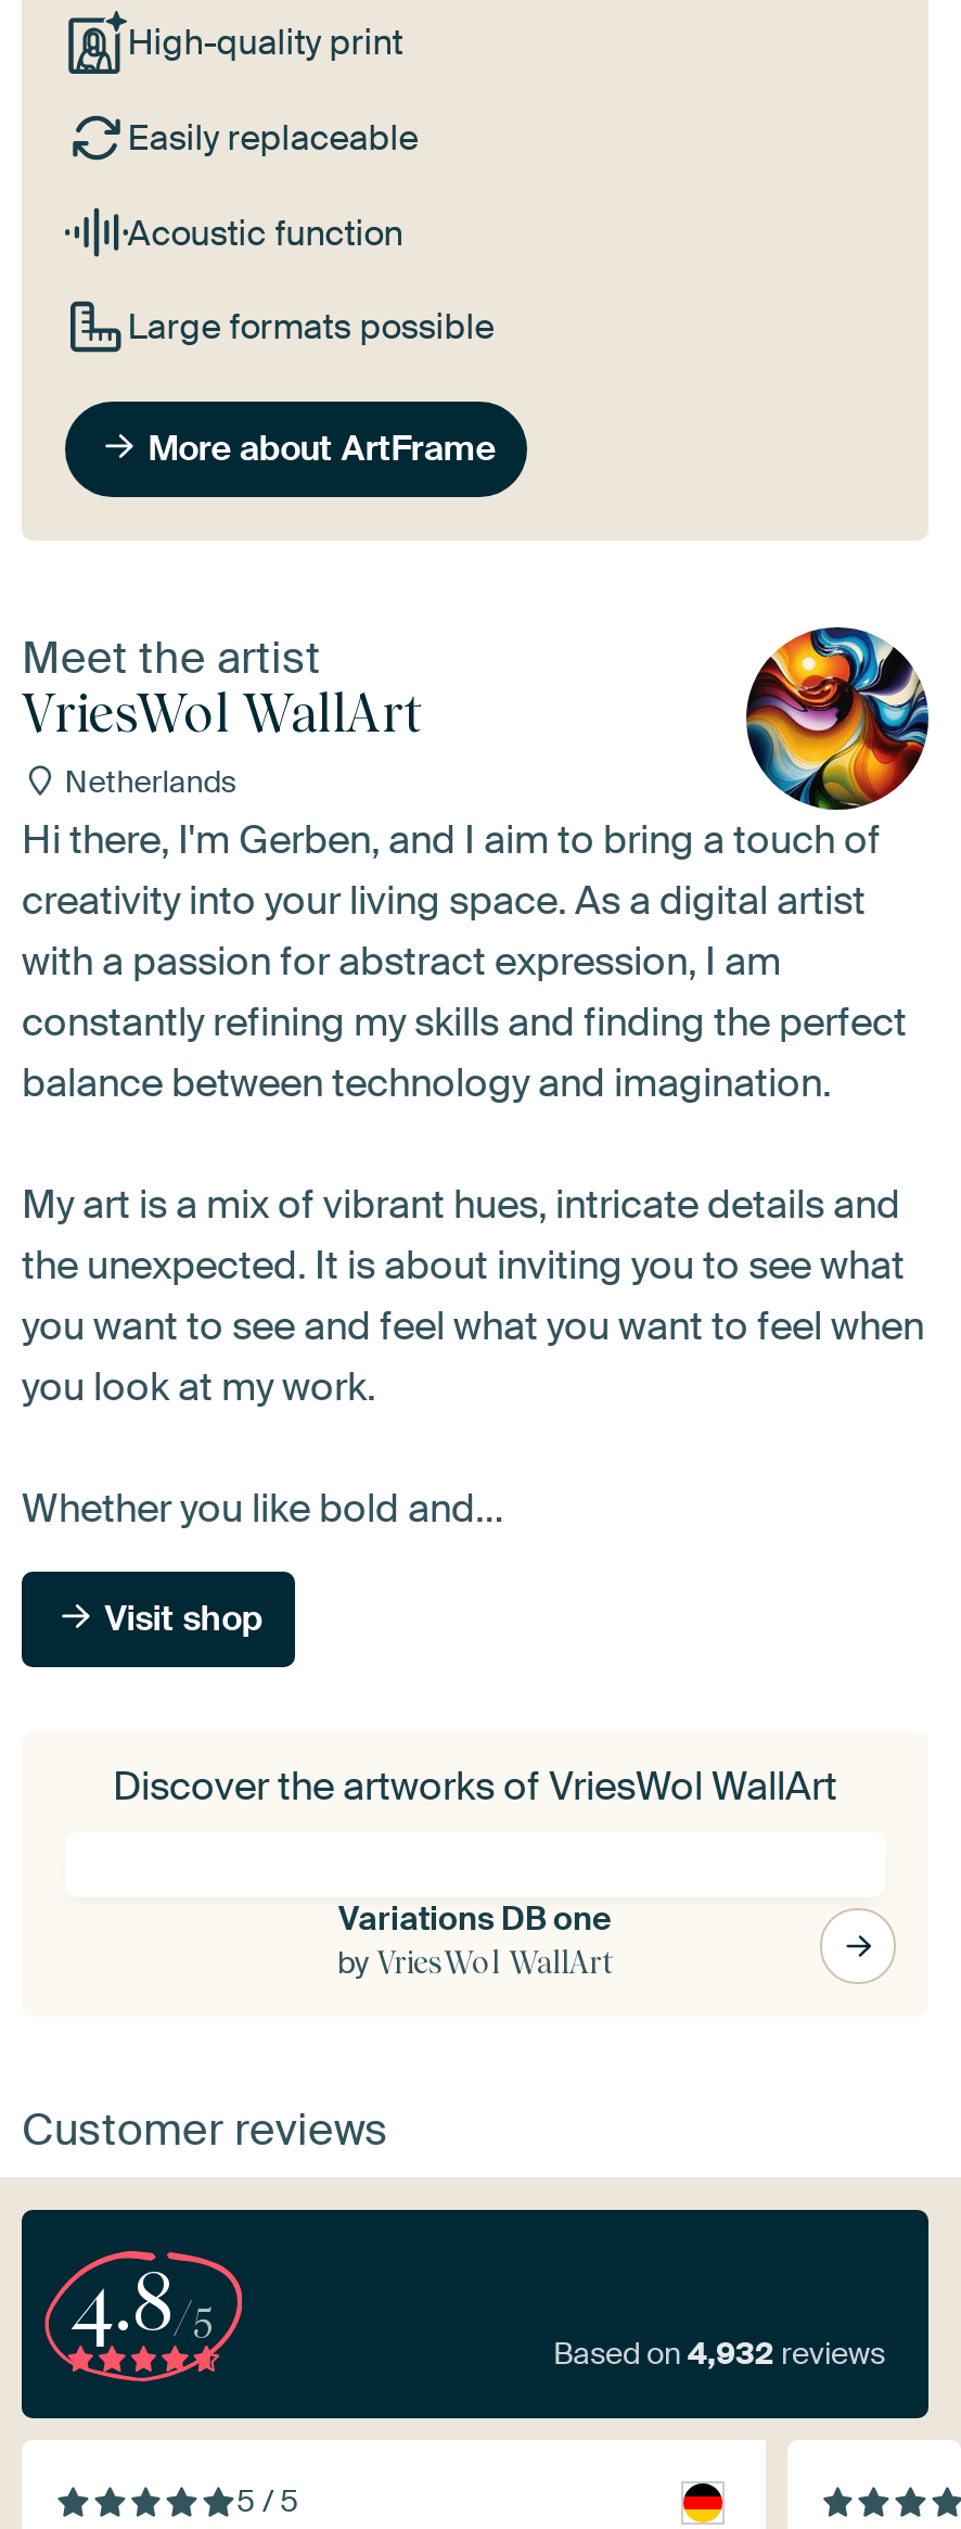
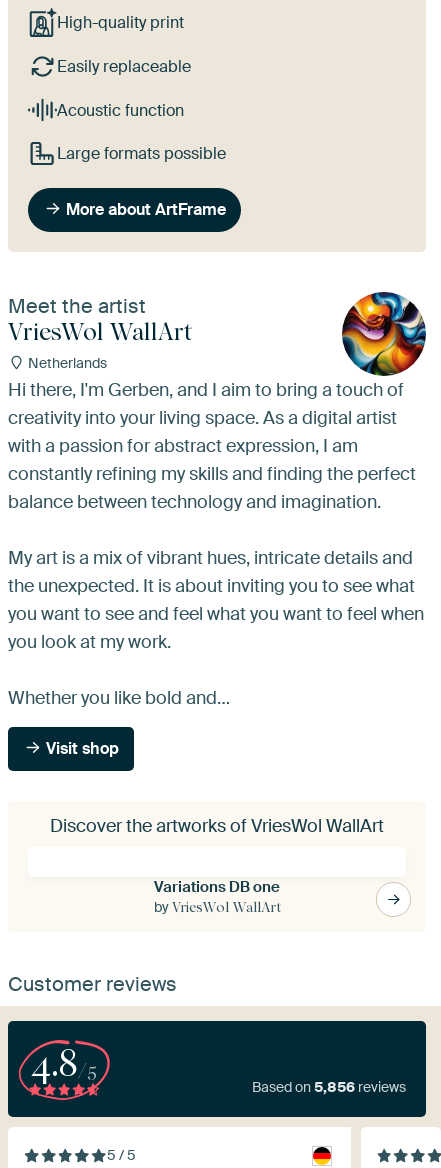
[553,2333,885,2372] Based on 4,932 reviews -> [252,1078,406,1096] Based on 5,856 reviews

